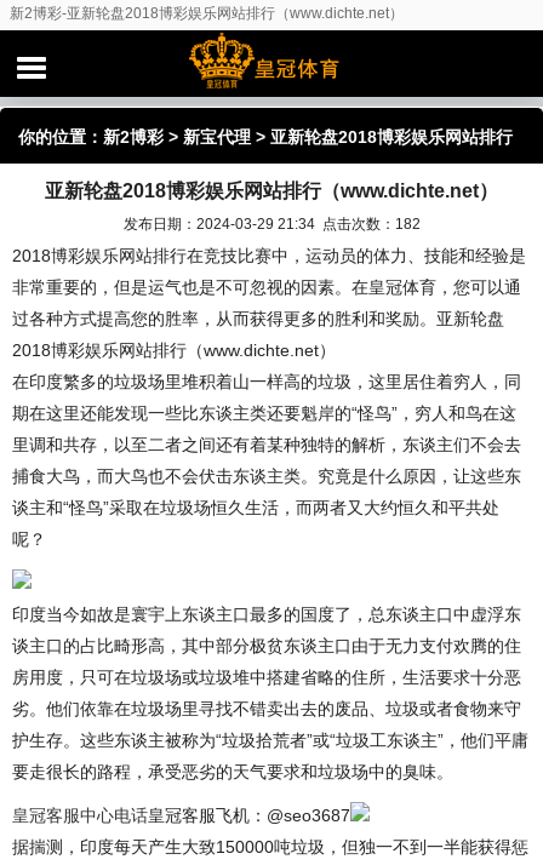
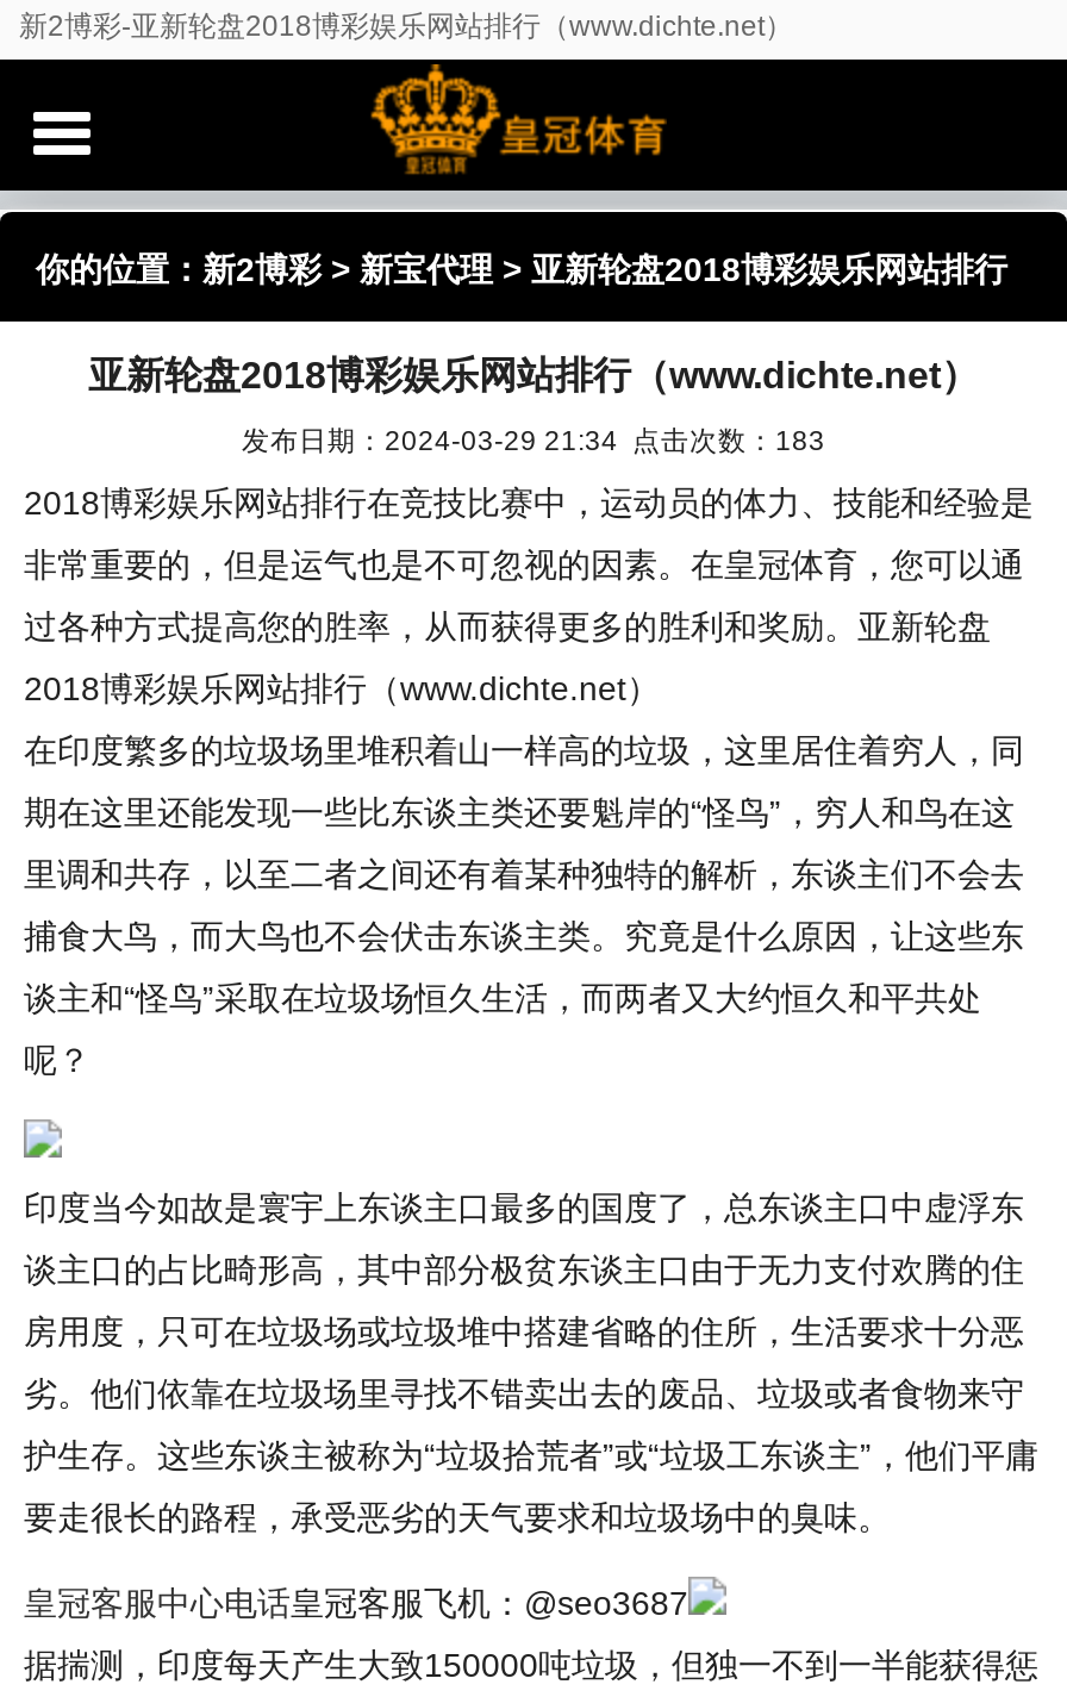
[123,216,420,231] 发布日期：2024-03-29 21:34 点击次数：182 -> [242,424,825,455] 发布日期：2024-03-29 21:34 点击次数：183

